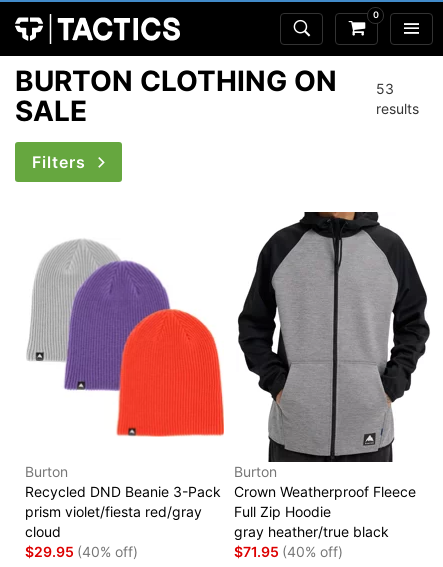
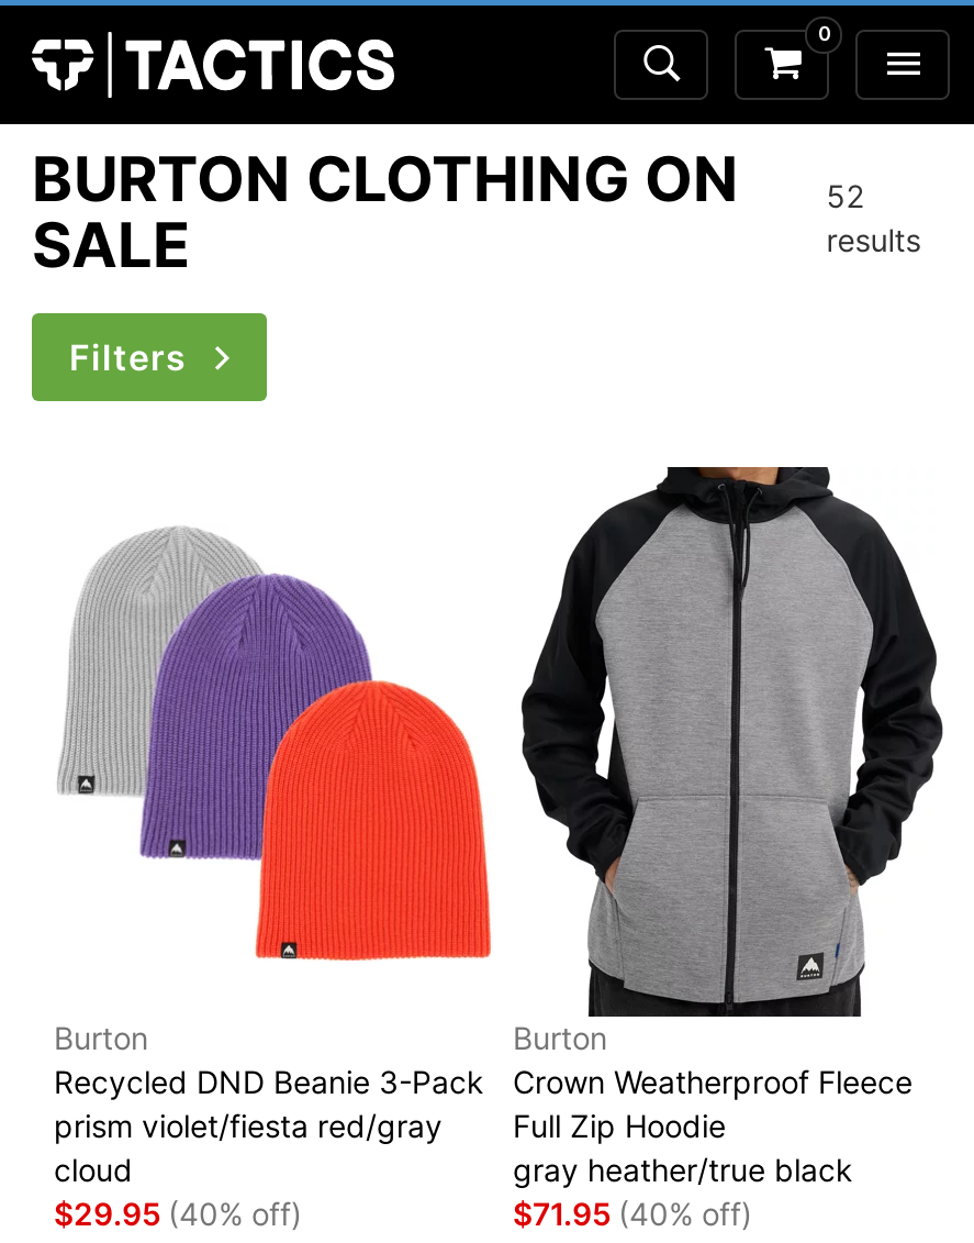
[376,79,394,96] 53 -> [826,176,864,213] 52

